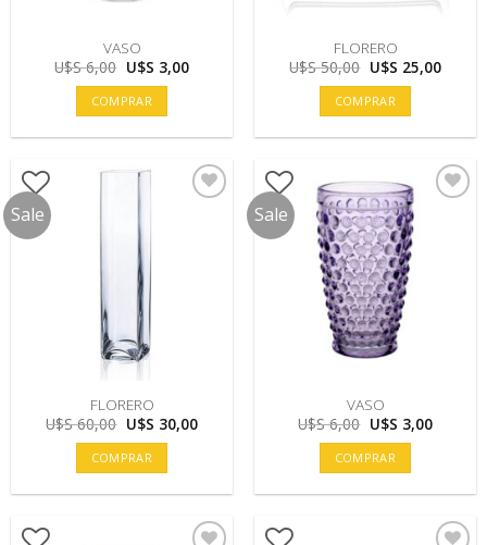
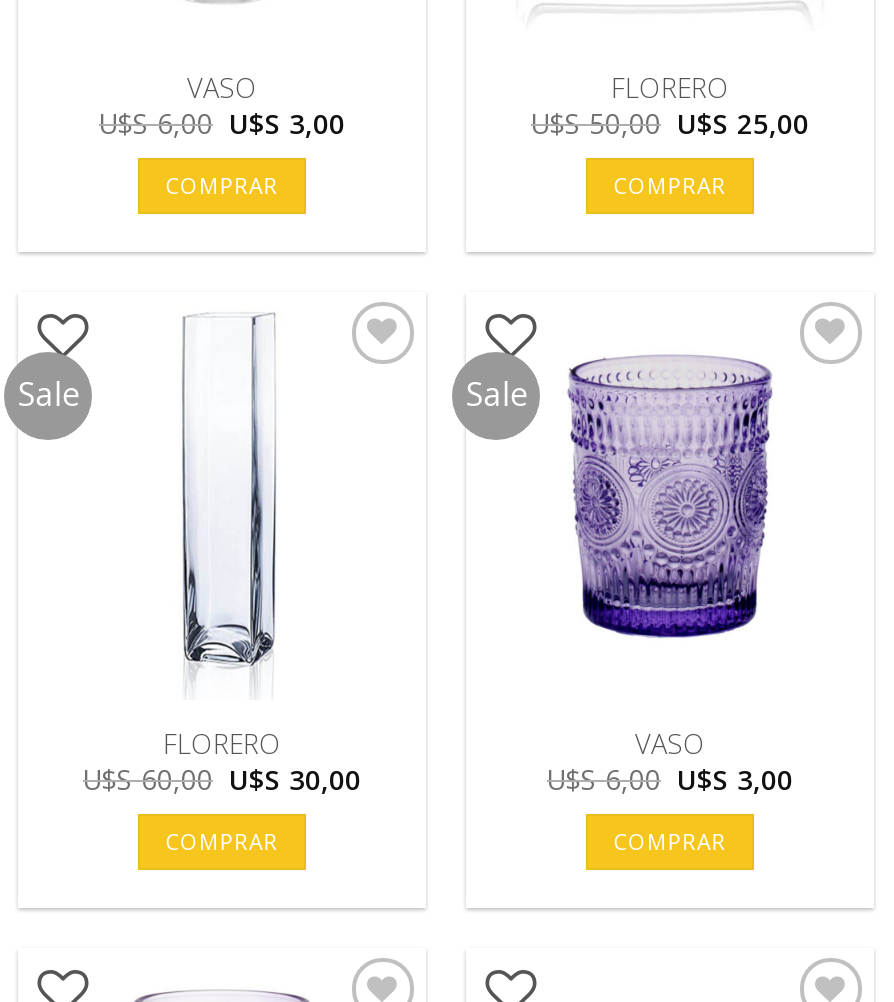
[310,183,421,360] [image] -> [566,338,774,660] [image]

